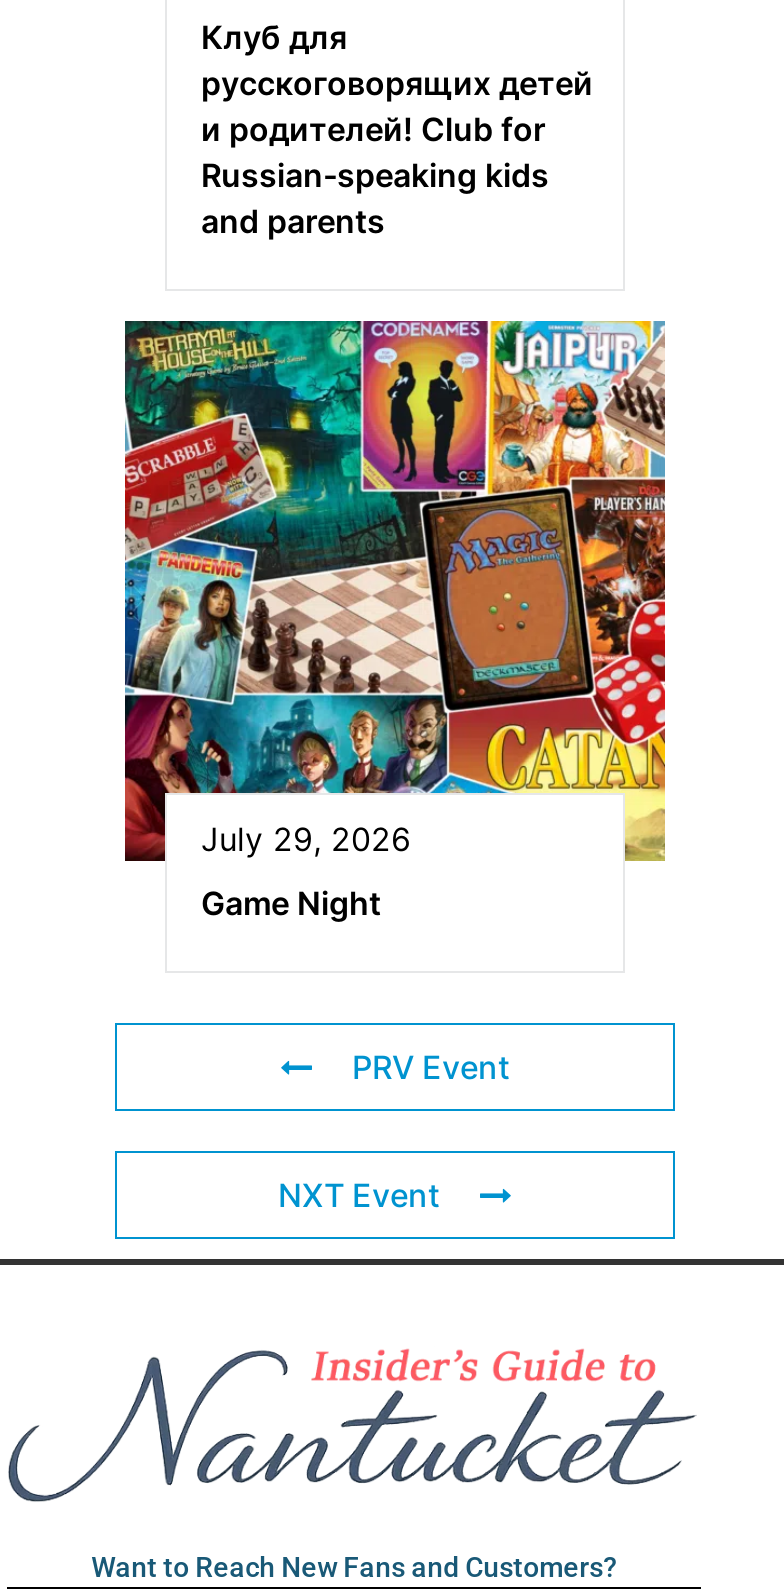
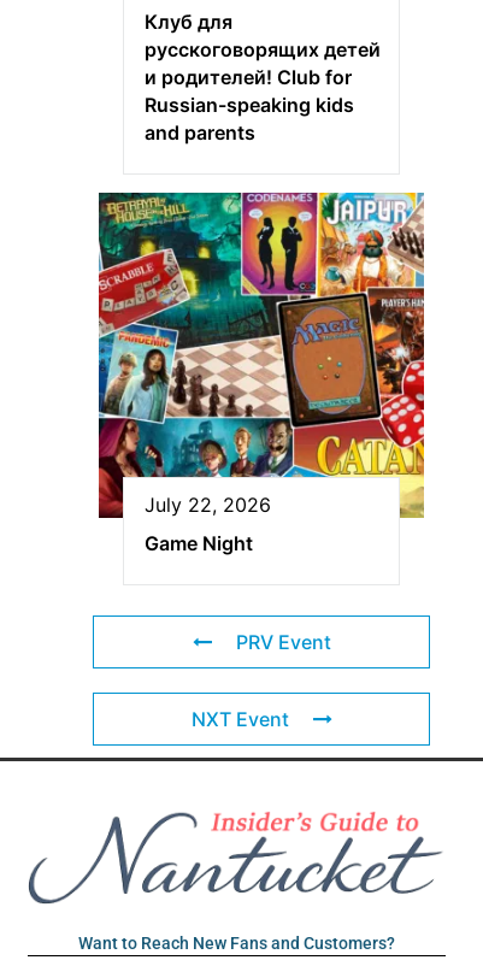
[201,819,411,859] July 29, 2026 -> [145,493,271,517] July 22, 2026

